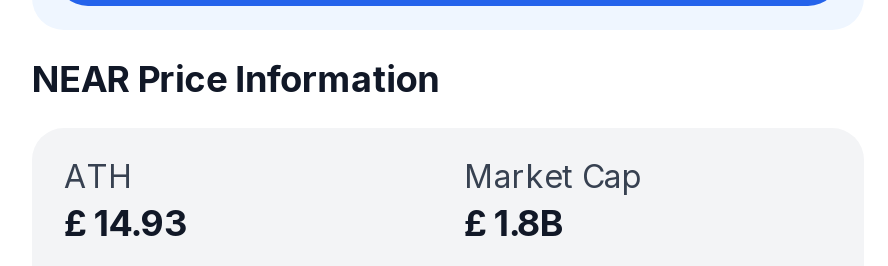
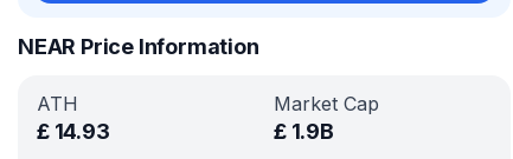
[464,202,564,244] £ 1.8B -> [274,119,334,144] £ 1.9B

